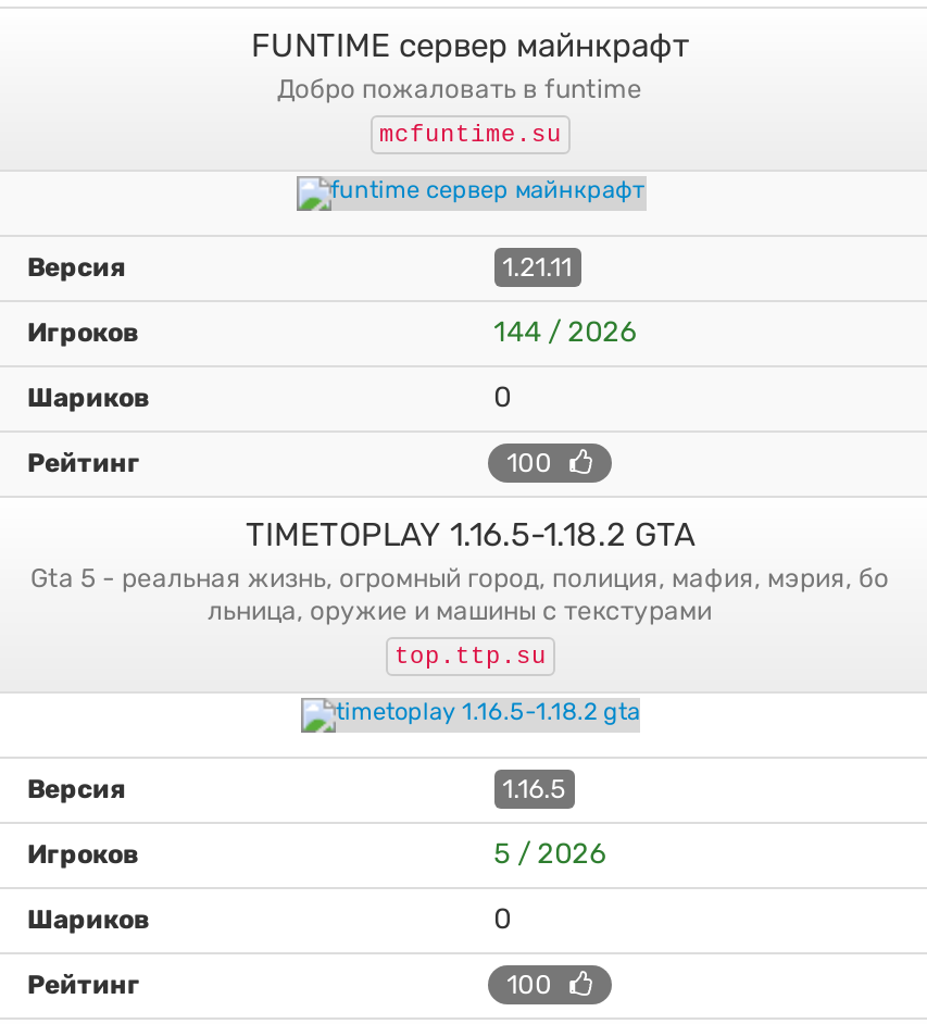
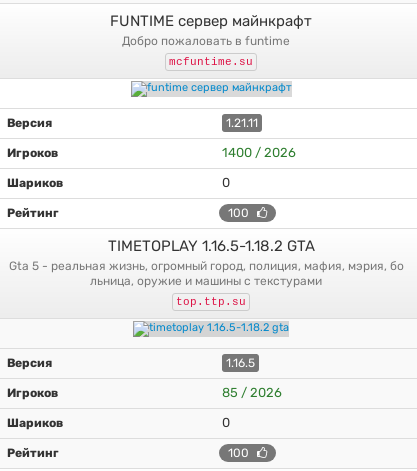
[494,315,637,348] 144 / 2026 -> [222,145,296,160] 1400 / 2026
[494,837,607,870] 5 / 2026 -> [222,385,282,400] 85 / 2026

